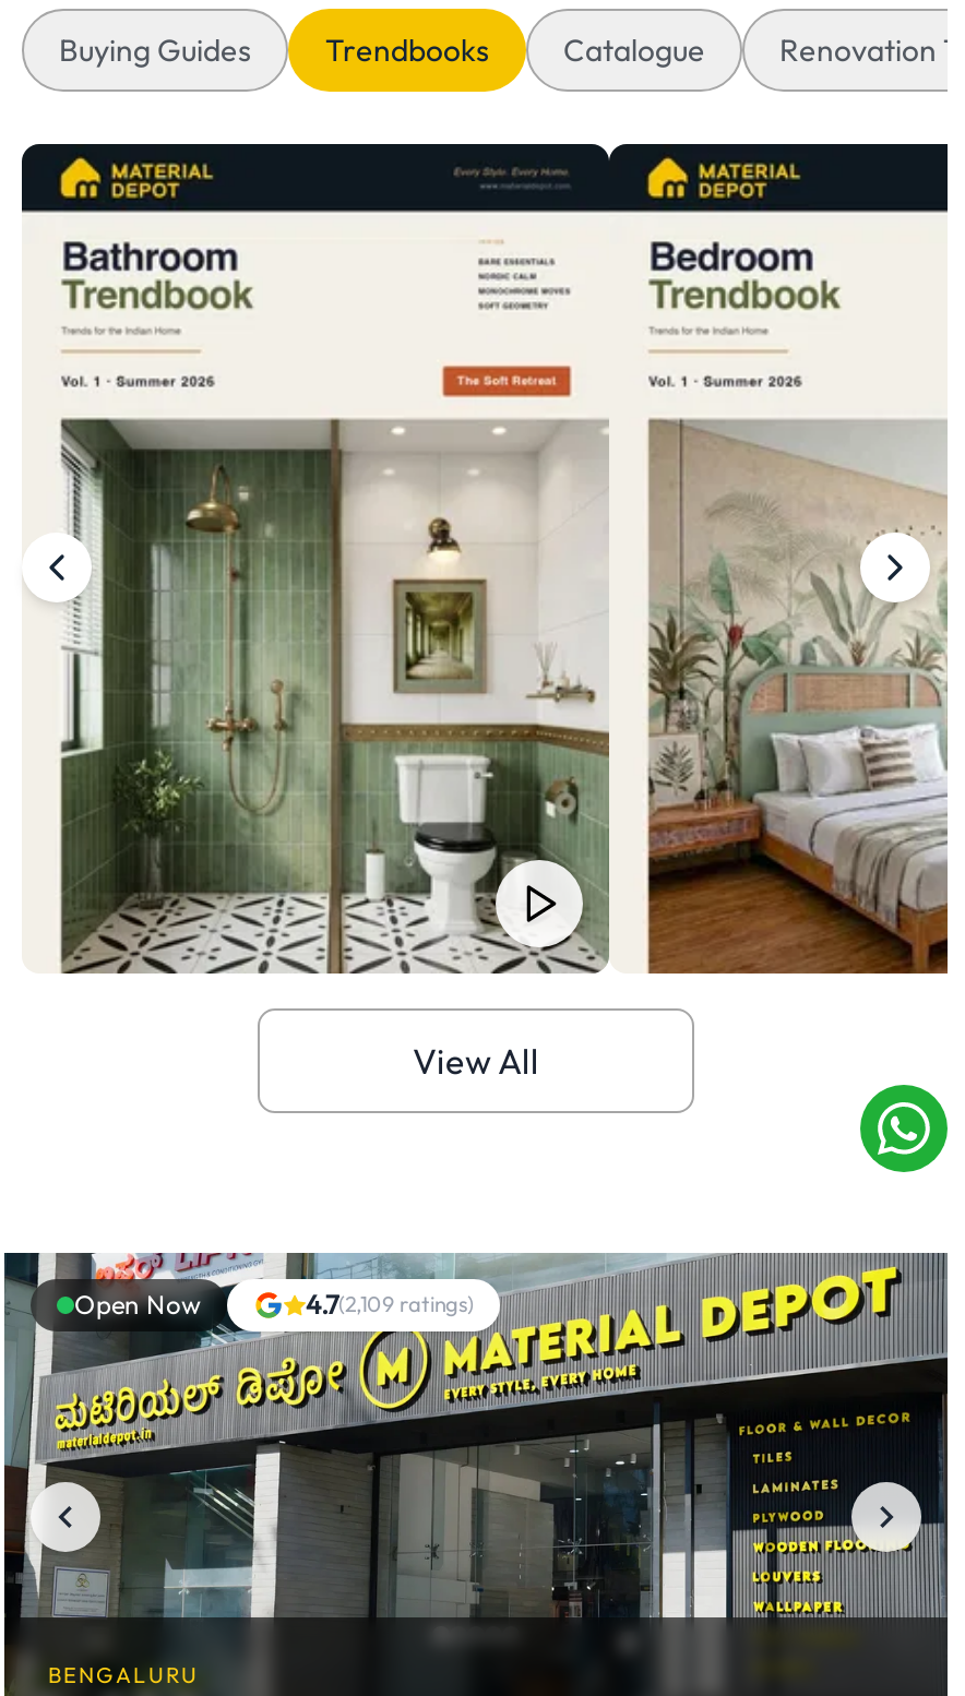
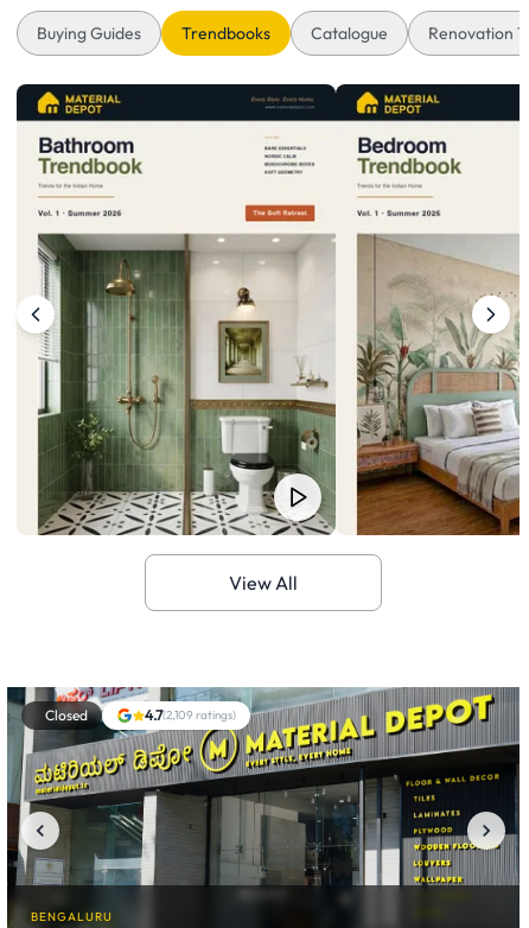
[858,1083,950,1174] [image] -> none
[74,1287,201,1320] Open Now -> [45,706,88,724] Closed

